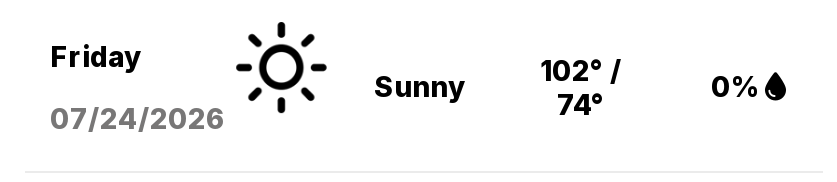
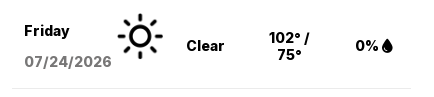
[374,70,466,104] Sunny -> [186,37,225,54] Clear
[557,88,605,122] 74° -> [277,46,302,63] 75°

